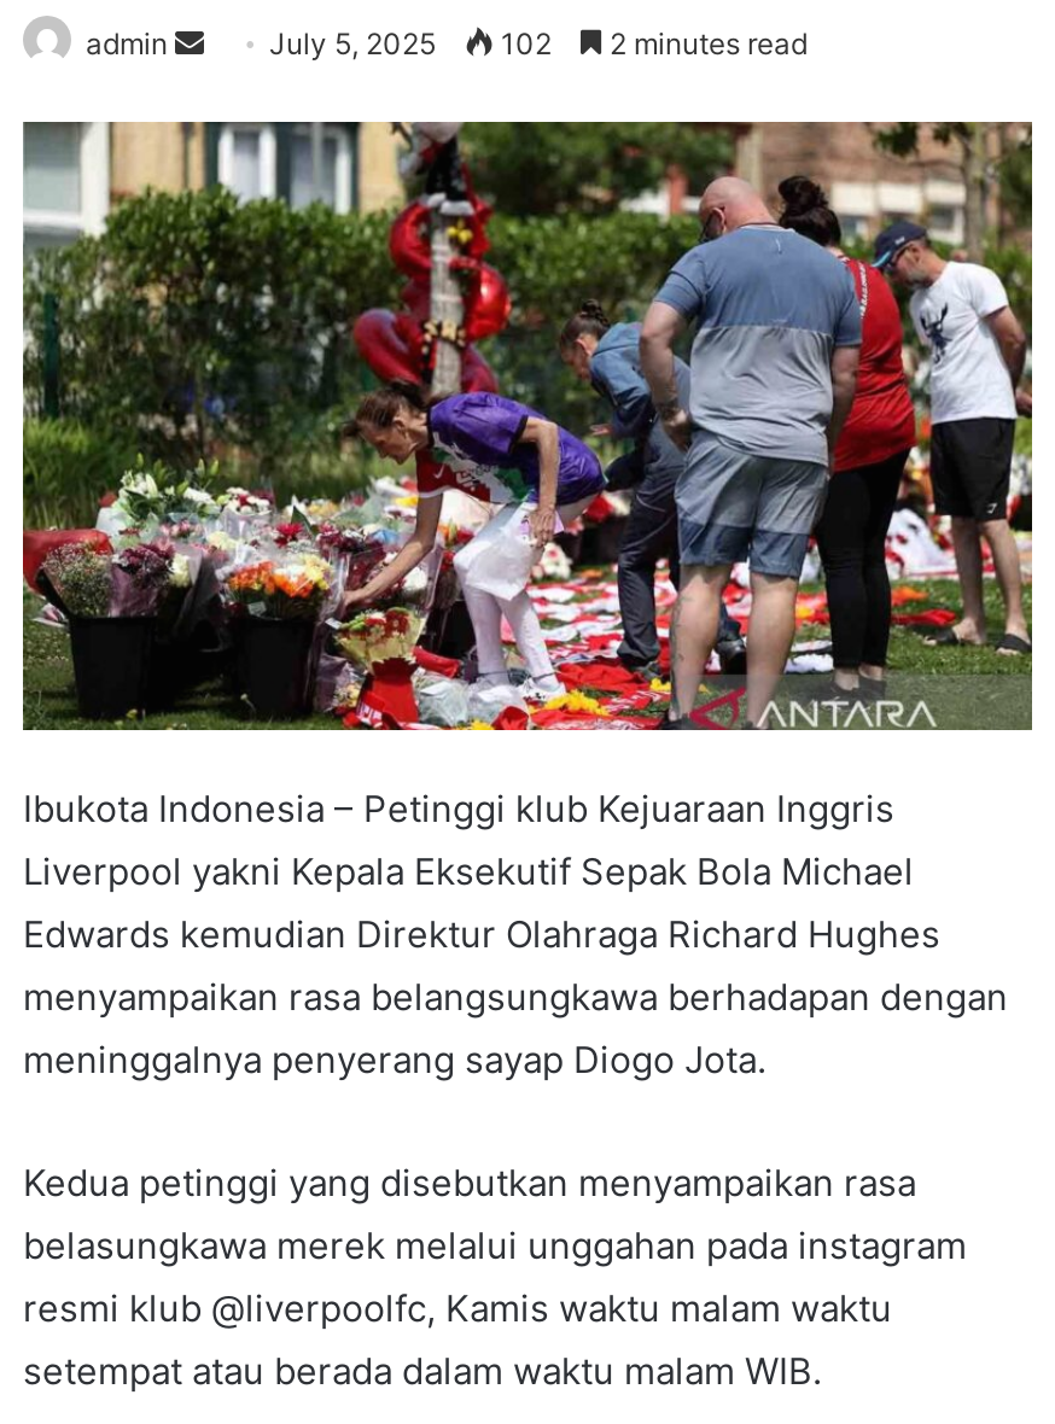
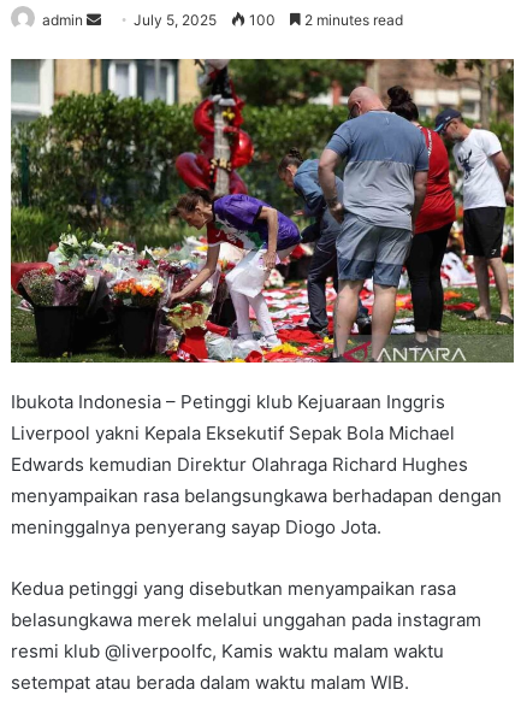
[494,25,552,61] 102 -> [245,11,276,29] 100

